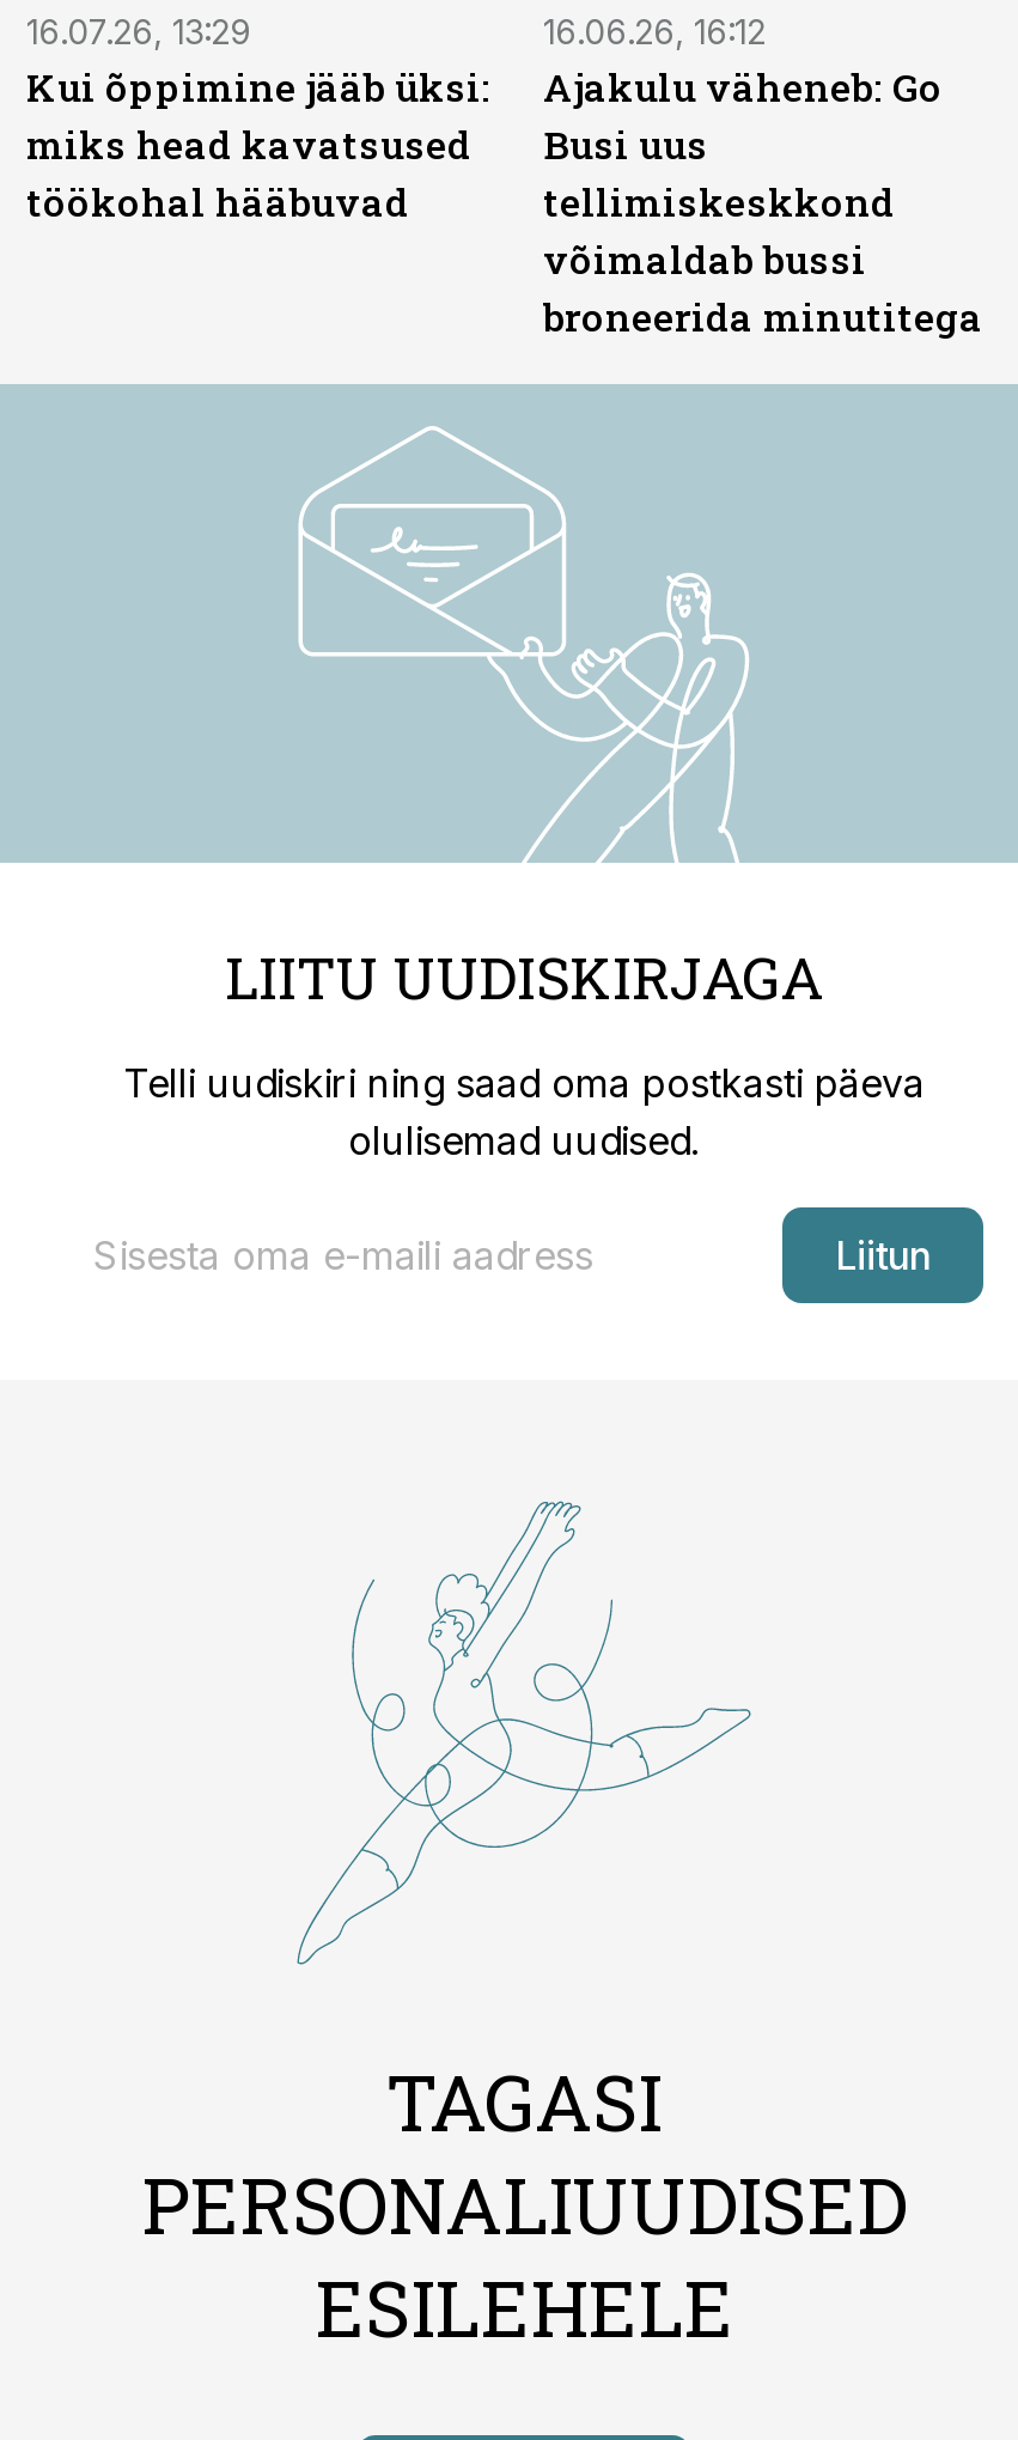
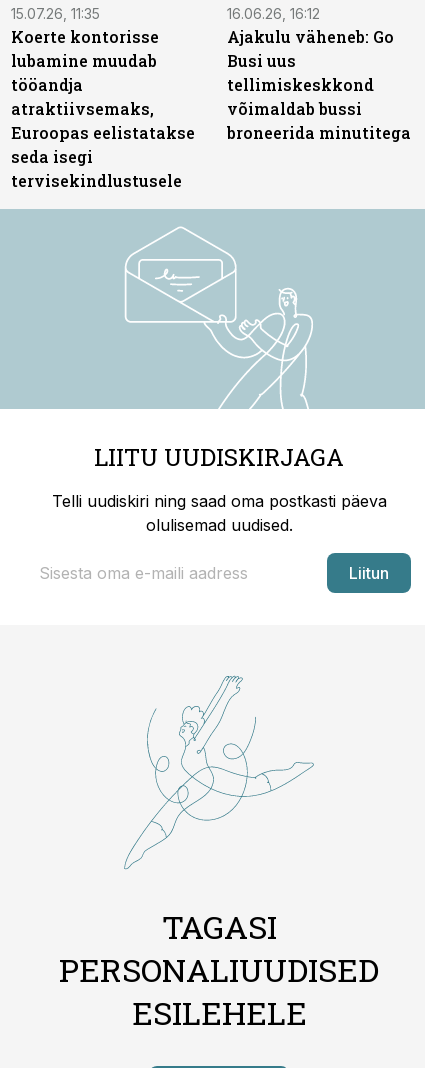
[26,11,490,226] 16.07.26, 13:29 | Kui õppimine jääb üksi: | miks head kavatsused | töökohal hääbuvad -> [11,5,195,191] 15.07.26, 11:35 | Koerte kontorisse | lubamine muudab | tööandja | atraktiivsemaks, | Euroopas eelistatakse | seda isegi | tervisekindlustusele

